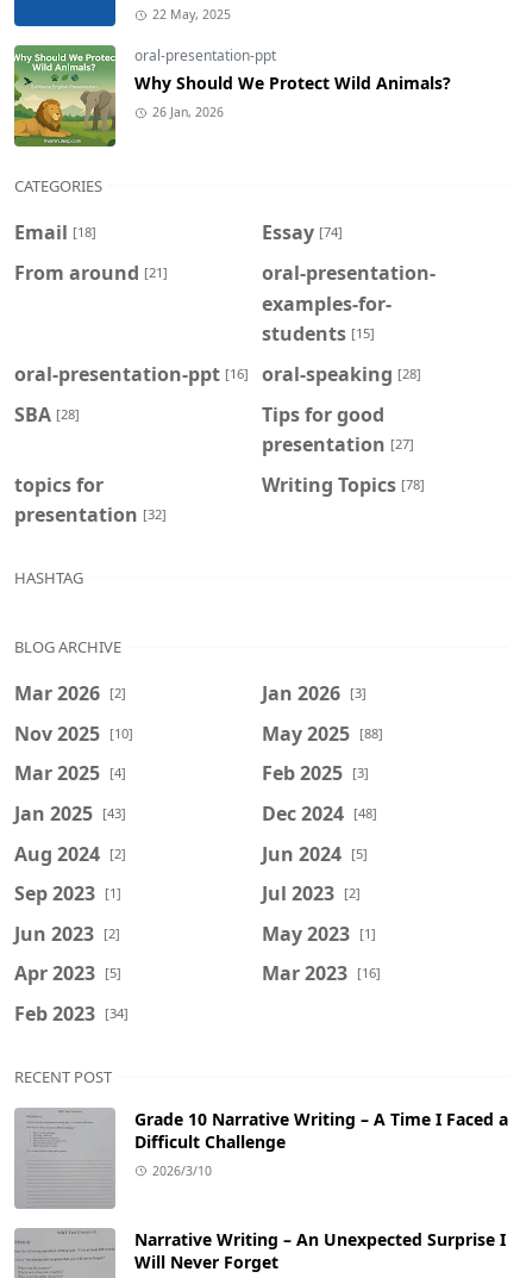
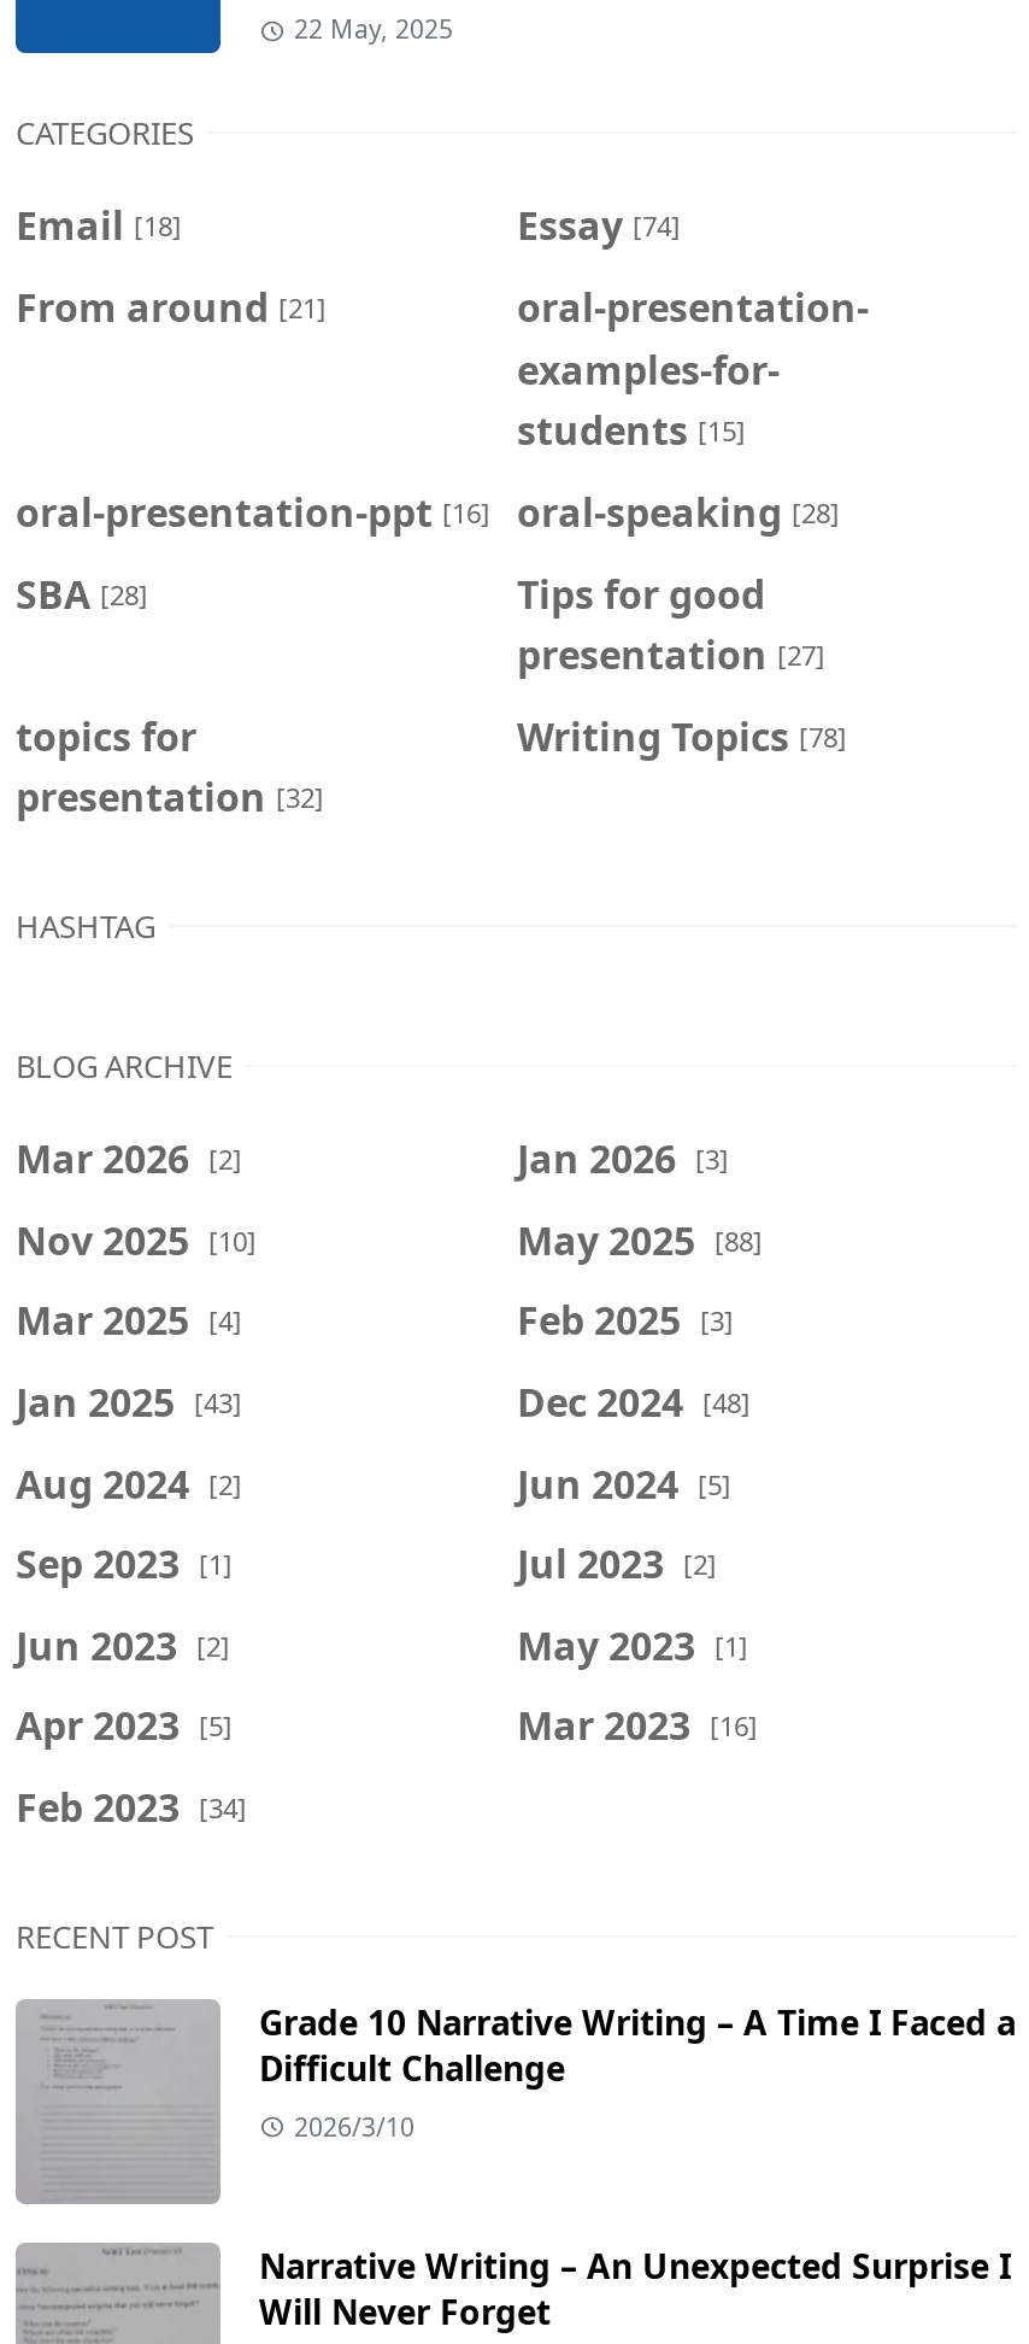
[13,44,451,148] [image] | oral-presentation-ppt | Why Should We Protect Wild Animals? | 26 Jan, 2026 -> none

